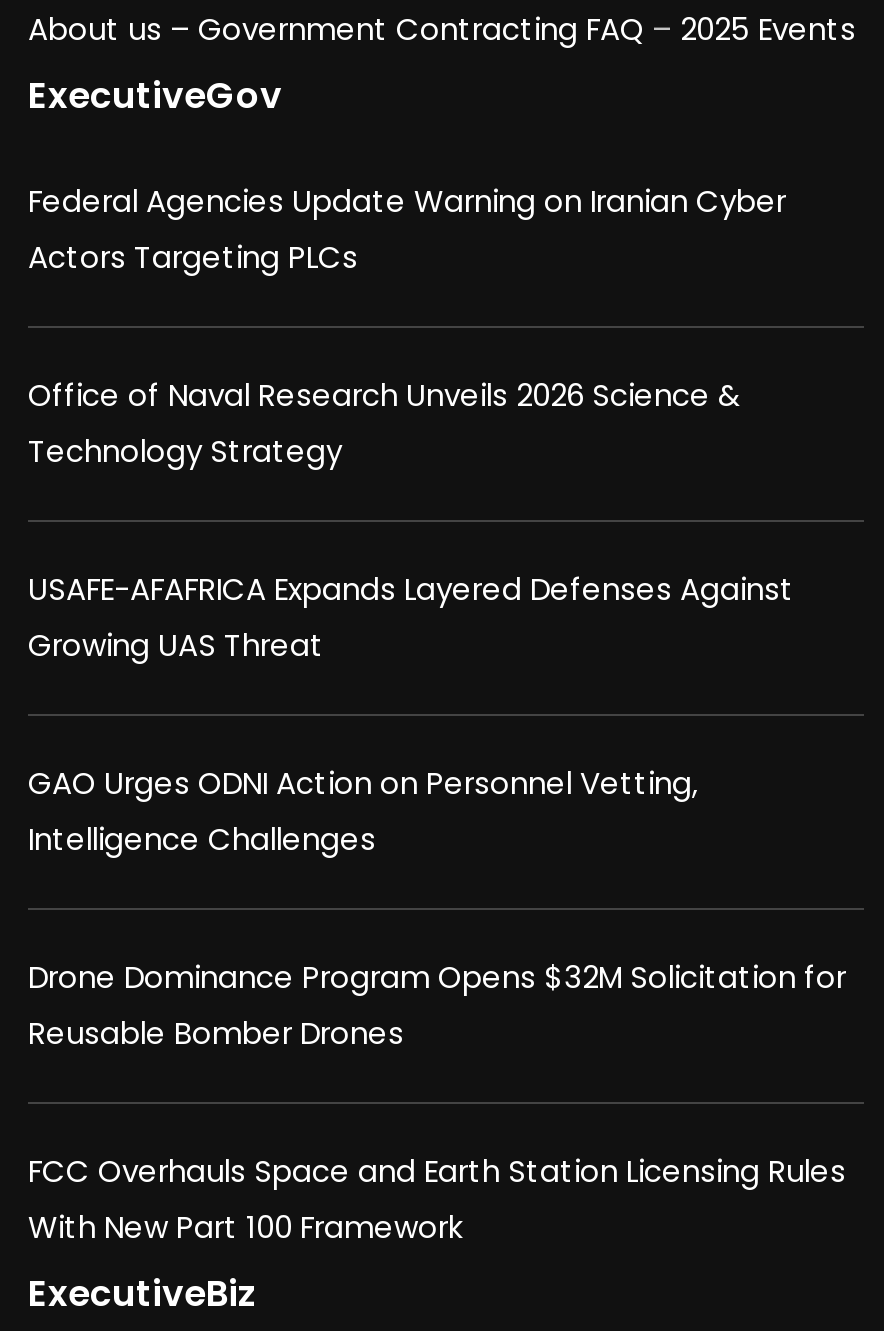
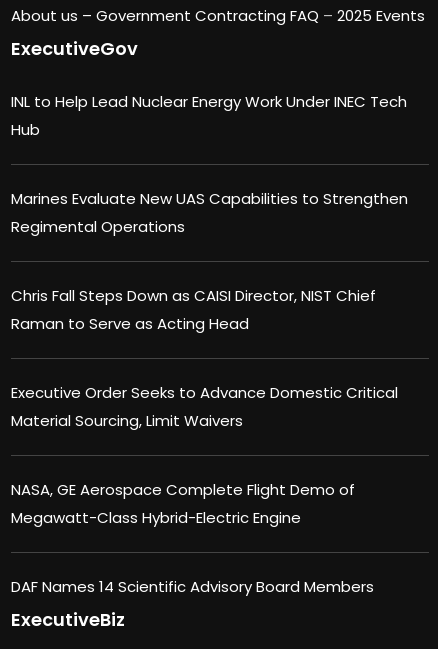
[28,180,786,278] Federal Agencies Update Warning on Iranian Cyber | Actors Targeting PLCs -> [11,91,407,140] INL to Help Lead Nuclear Energy Work Under INEC Tech | Hub
[28,374,740,472] Office of Naval Research Unveils 2026 Science & | Technology Strategy -> [11,188,408,237] Marines Evaluate New UAS Capabilities to Strengthen | Regimental Operations
[28,568,794,666] USAFE-AFAFRICA Expands Layered Defenses Against | Growing UAS Threat -> [11,285,376,334] Chris Fall Steps Down as CAISI Director, NIST Chief | Raman to Serve as Acting Head
[28,762,698,860] GAO Urges ODNI Action on Personnel Vetting, | Intelligence Challenges -> [11,382,398,431] Executive Order Seeks to Advance Domestic Critical | Material Sourcing, Limit Waivers
[28,956,846,1054] Drone Dominance Program Opens $32M Solicitation for | Reusable Bomber Drones -> [11,479,355,528] NASA, GE Aerospace Complete Flight Demo of | Megawatt-Class Hybrid-Electric Engine
[28,1150,846,1248] FCC Overhauls Space and Earth Station Licensing Rules | With New Part 100 Framework -> [11,576,374,597] DAF Names 14 Scientific Advisory Board Members

